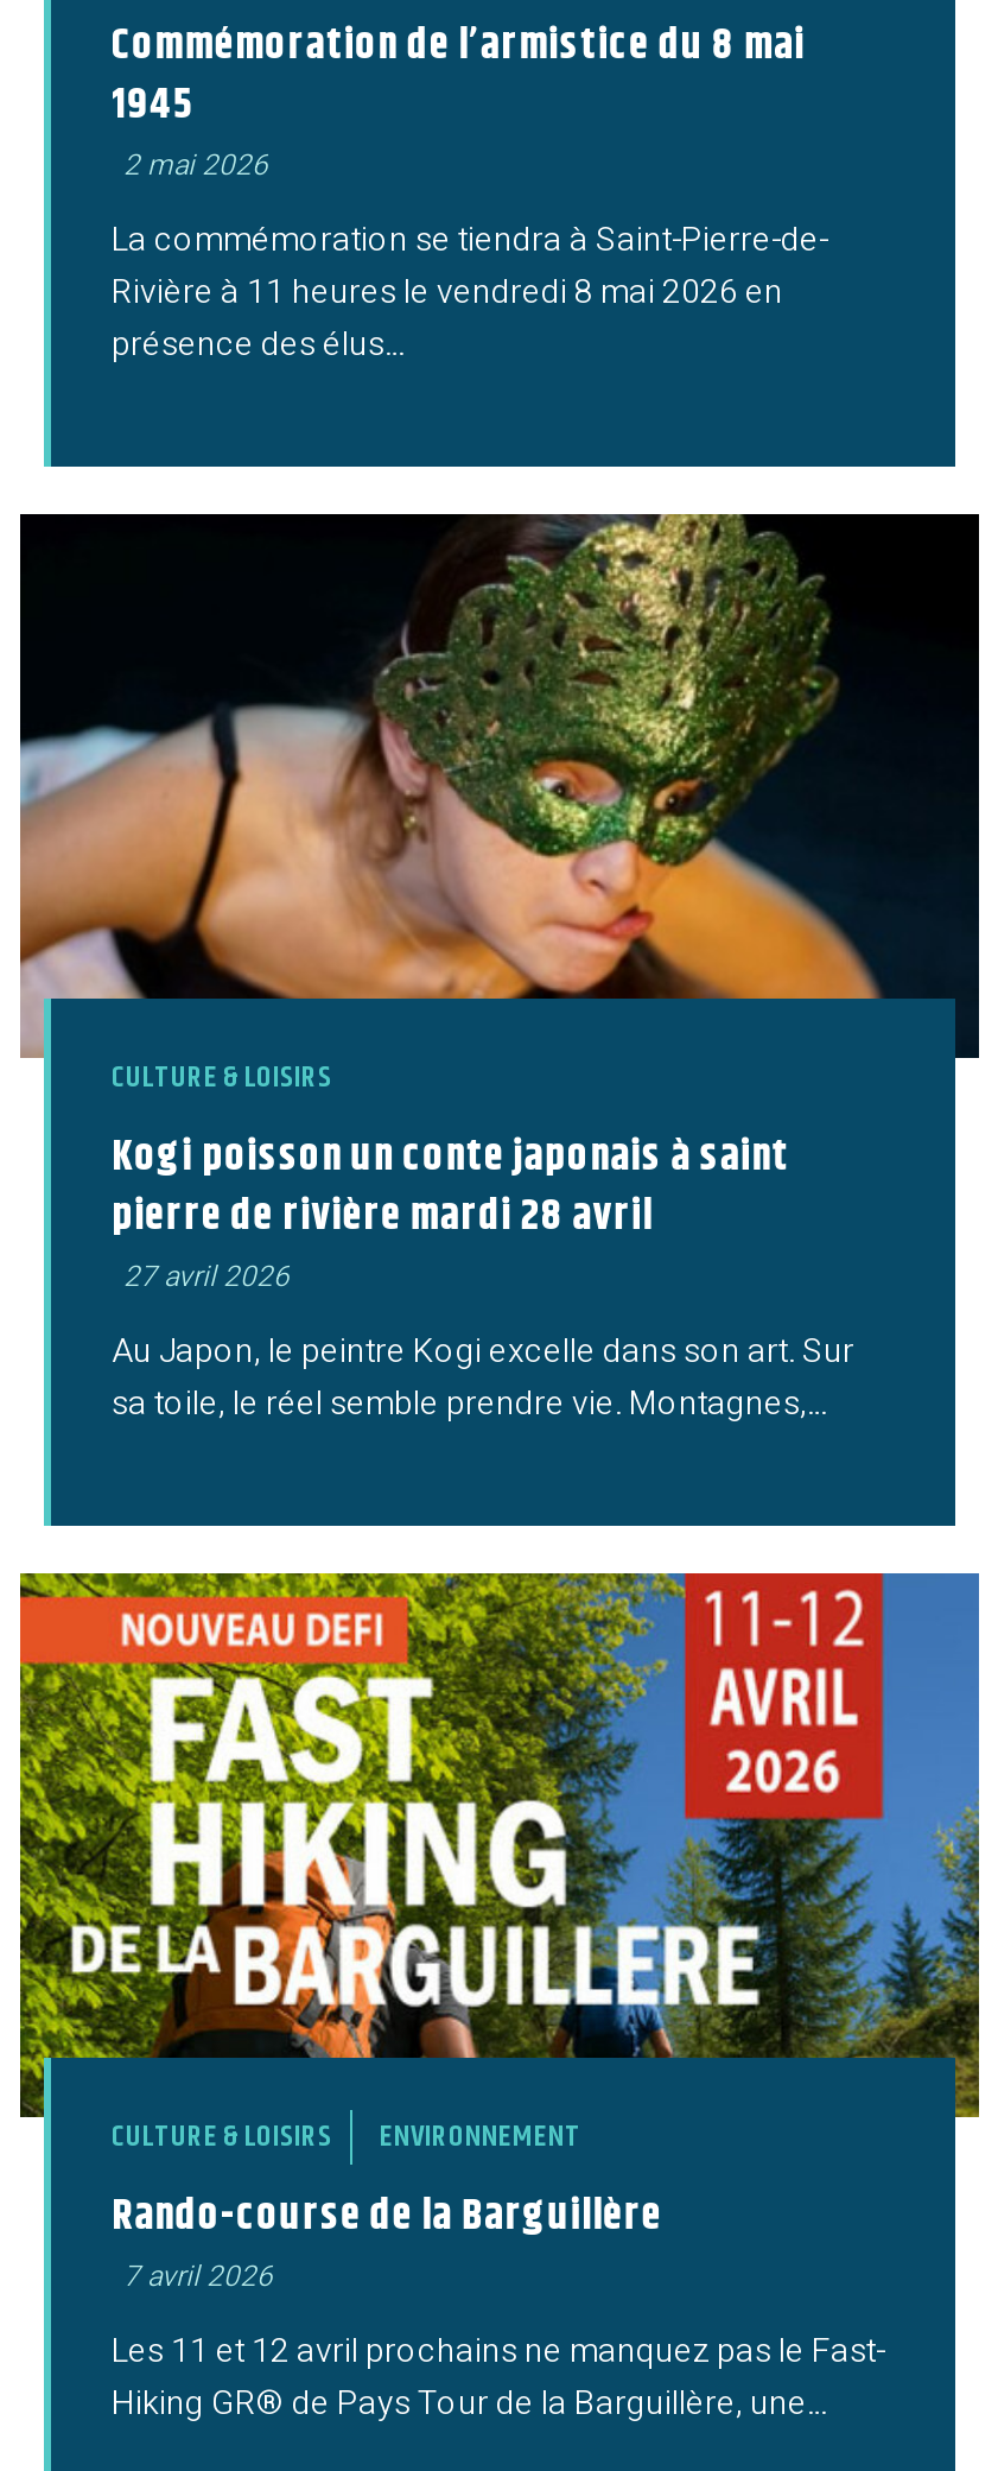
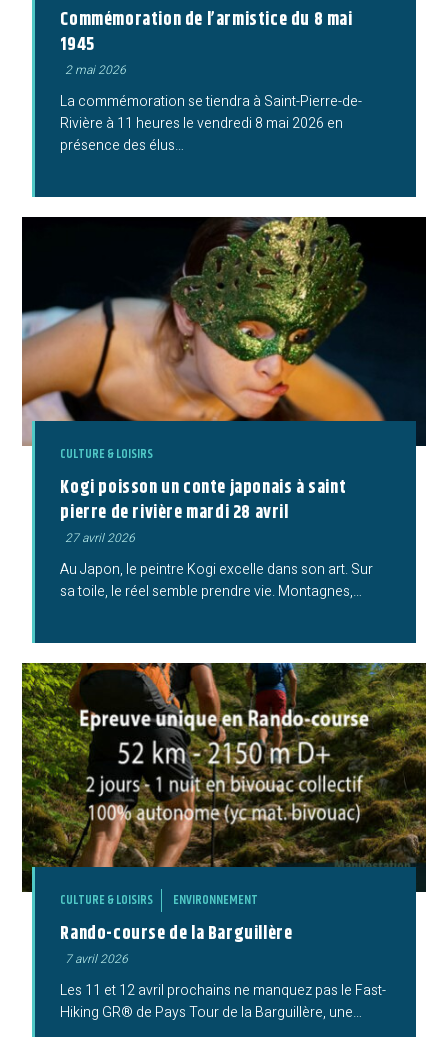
[18,1571,981,2120] [image] -> [21,662,427,893] [image]

